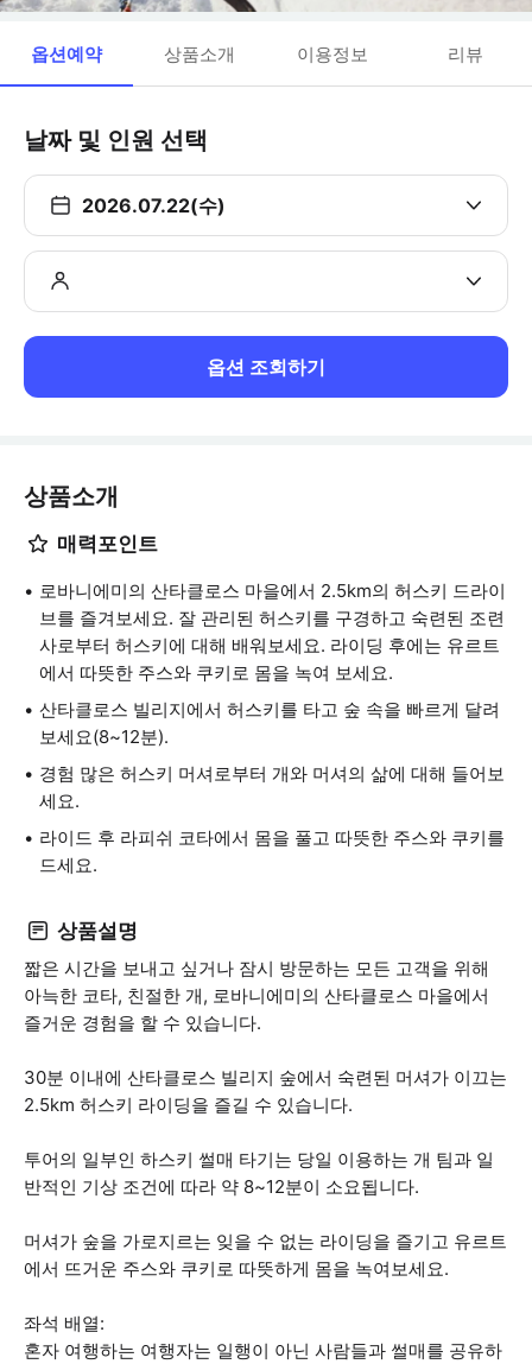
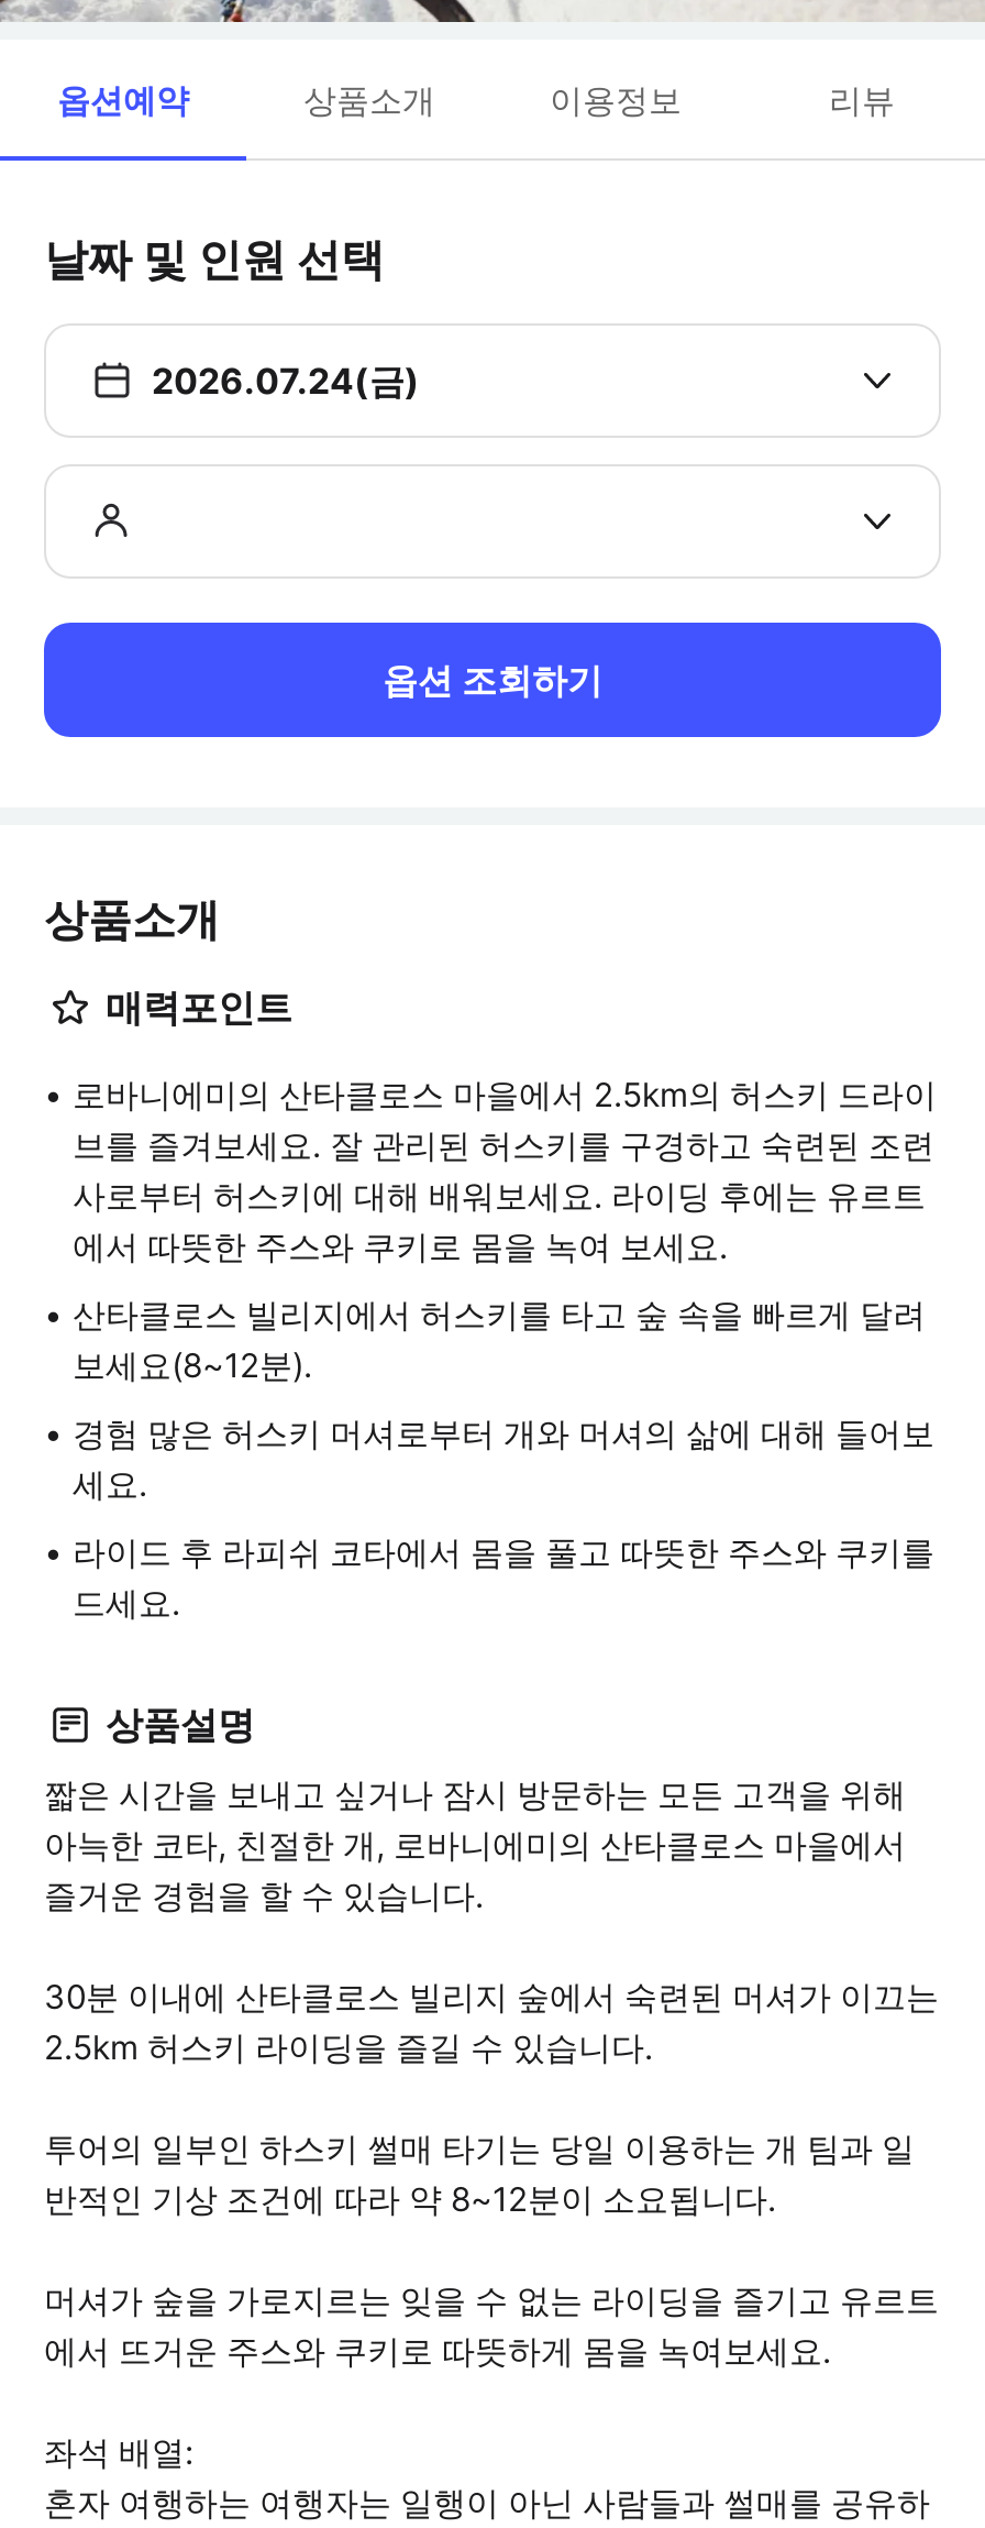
[82,194,226,217] 2026.07.22(수) -> [152,359,420,403] 2026.07.24(금)

